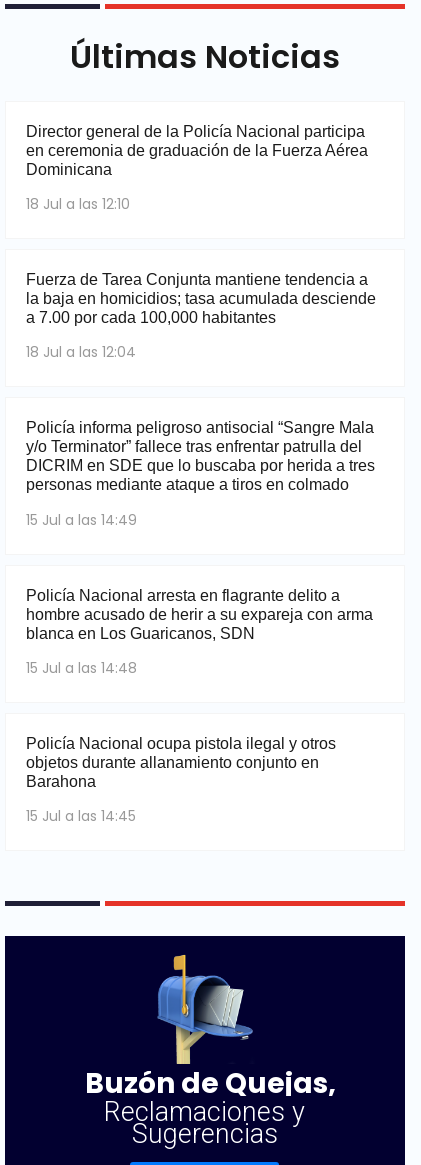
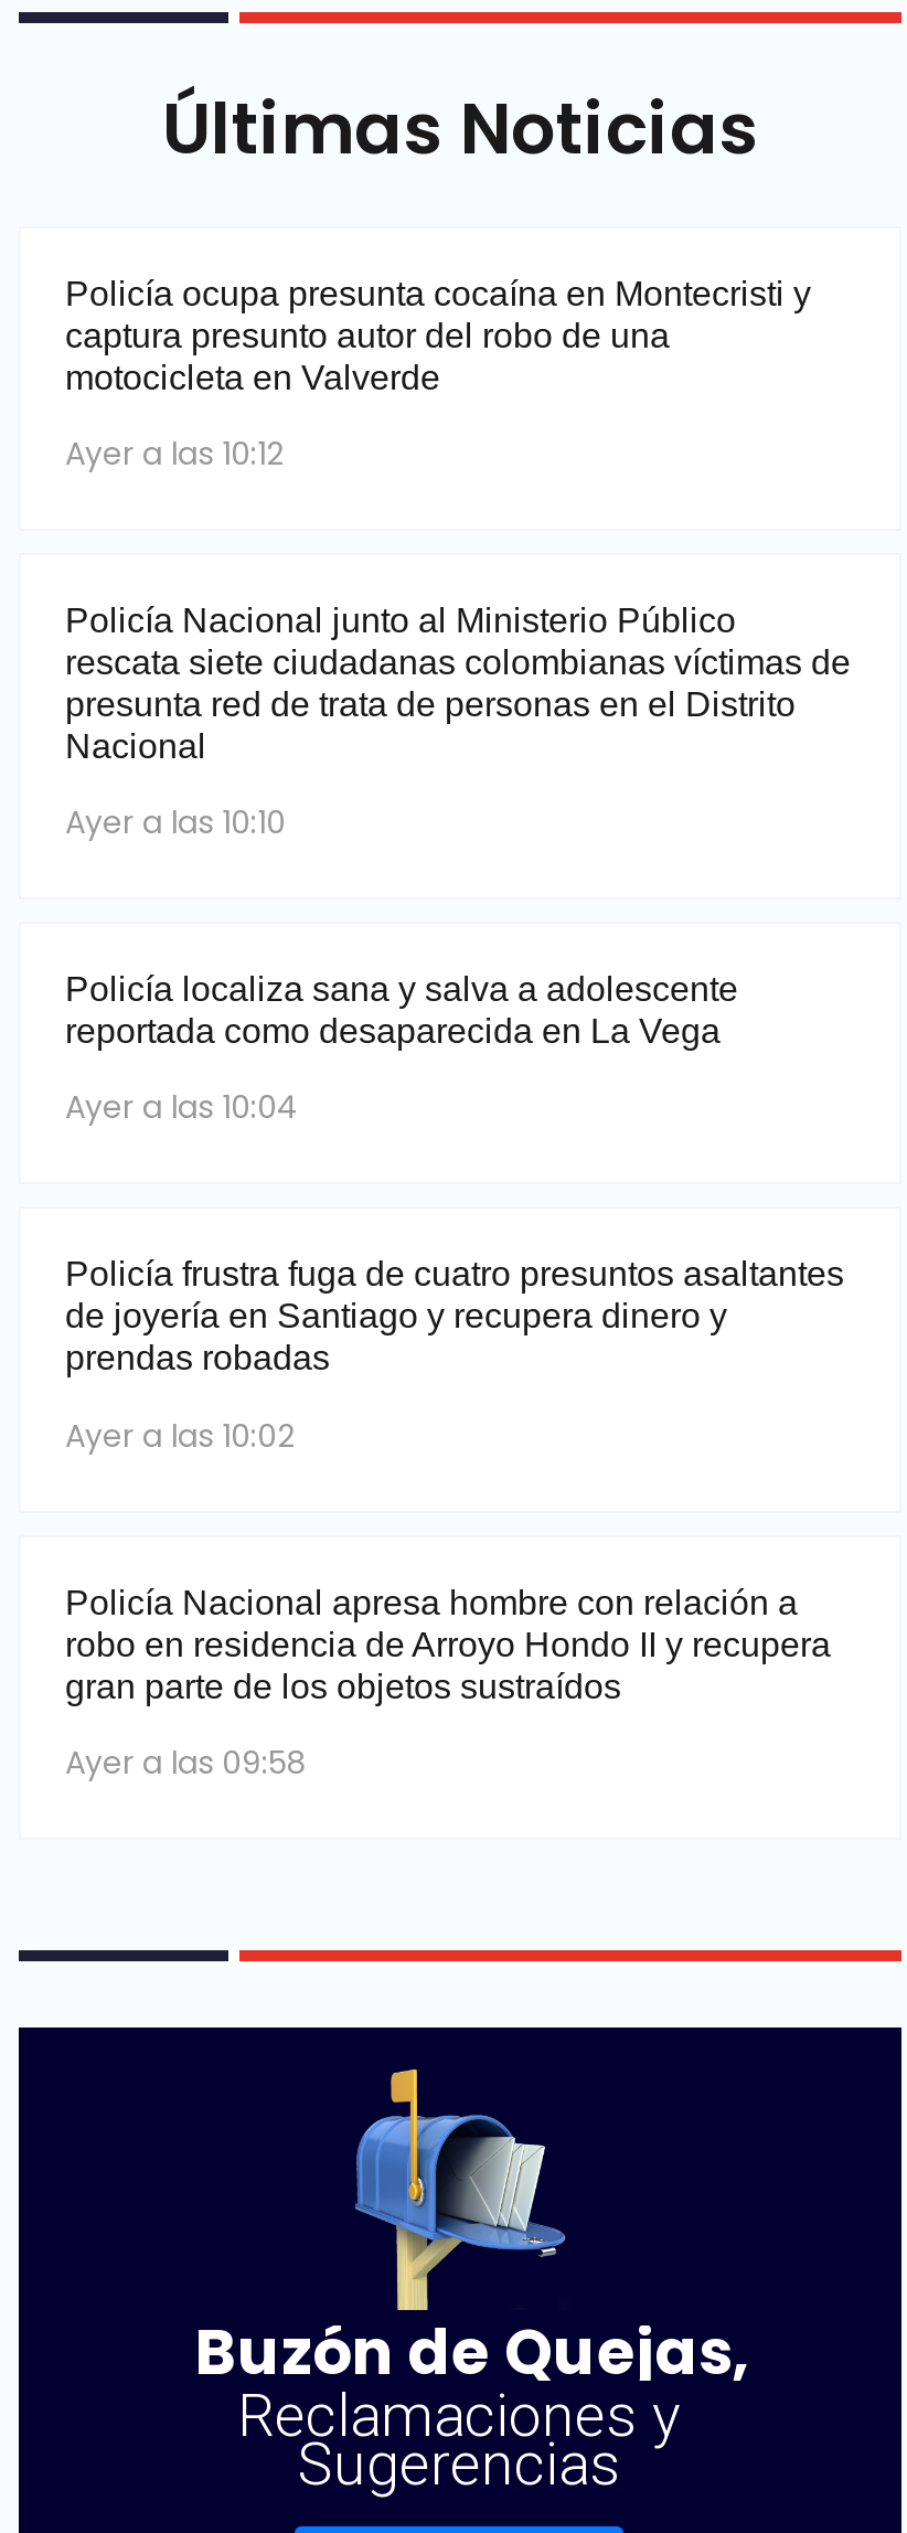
[26,123,368,178] Director general de la Policía Nacional participa | en ceremonia de graduación de la Fuerza Aérea | Dominicana -> [65,275,811,396] Policía ocupa presunta cocaína en Montecristi y | captura presunto autor del robo de una | motocicleta en Valverde
[26,194,130,214] 18 Jul a las 12:10 -> [65,432,284,476] Ayer a las 10:12
[26,271,376,326] Fuerza de Tarea Conjunta mantiene tendencia a | la baja en homicidios; tasa acumulada desciende | a 7.00 por cada 100,000 habitantes -> [65,602,851,766] Policía Nacional junto al Ministerio Público | rescata siete ciudadanas colombianas víctimas de | presunta red de trata de personas en el Distrito | Nacional
[26,342,136,362] 18 Jul a las 12:04 -> [65,801,286,845] Ayer a las 10:10
[26,419,375,493] Policía informa peligroso antisocial “Sangre Mala | y/o Terminator” fallece tras enfrentar patrulla del | DICRIM en SDE que lo buscaba por herida a tres | personas mediante ataque a tiros en colmado -> [65,971,738,1051] Policía localiza sana y salva a adolescente | reportada como desaparecida en La Vega
[26,510,137,530] 15 Jul a las 14:49 -> [65,1086,299,1131] Ayer a las 10:04
[26,587,373,642] Policía Nacional arresta en flagrante delito a | hombre acusado de herir a su expareja con arma | blanca en Los Guaricanos, SDN -> [65,1256,844,1378] Policía frustra fuga de cuatro presuntos asaltantes | de joyería en Santiago y recupera dinero y | prendas robadas
[26,658,137,678] 15 Jul a las 14:48 -> [65,1413,295,1458] Ayer a las 10:02
[26,735,336,790] Policía Nacional ocupa pistola ilegal y otros | objetos durante allanamiento conjunto en | Barahona -> [65,1583,831,1705] Policía Nacional apresa hombre con relación a | robo en residencia de Arroyo Hondo II y recupera | gran parte de los objetos sustraídos
[26,806,136,826] 15 Jul a las 14:45 -> [65,1741,306,1785] Ayer a las 09:58

